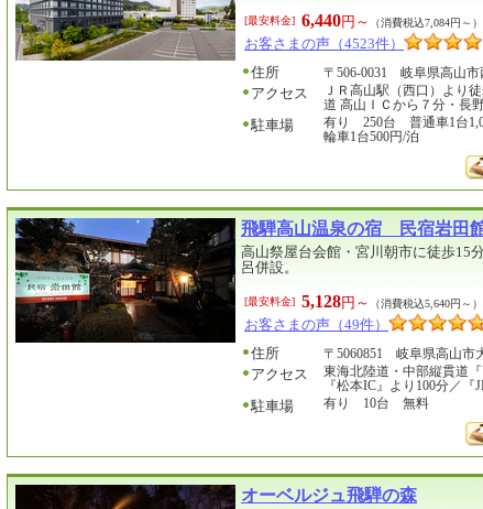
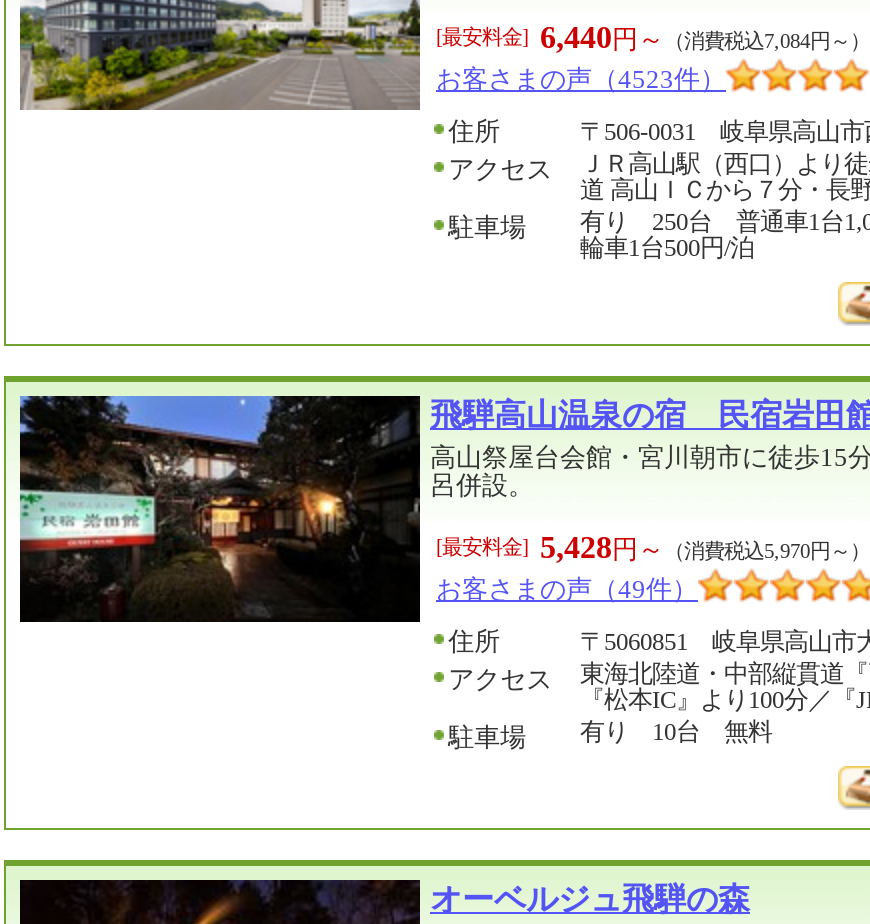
[244,292,483,311] [最安料金] 5,128円～（消費税込5,640円～） -> [436,530,870,564] [最安料金] 5,428円～（消費税込5,970円～）

